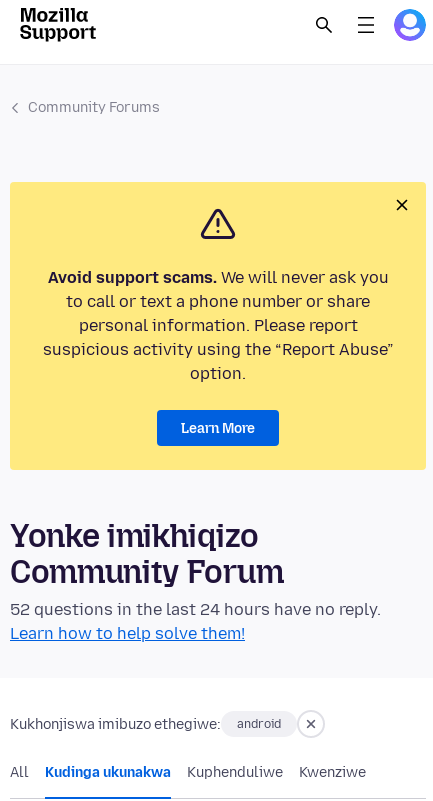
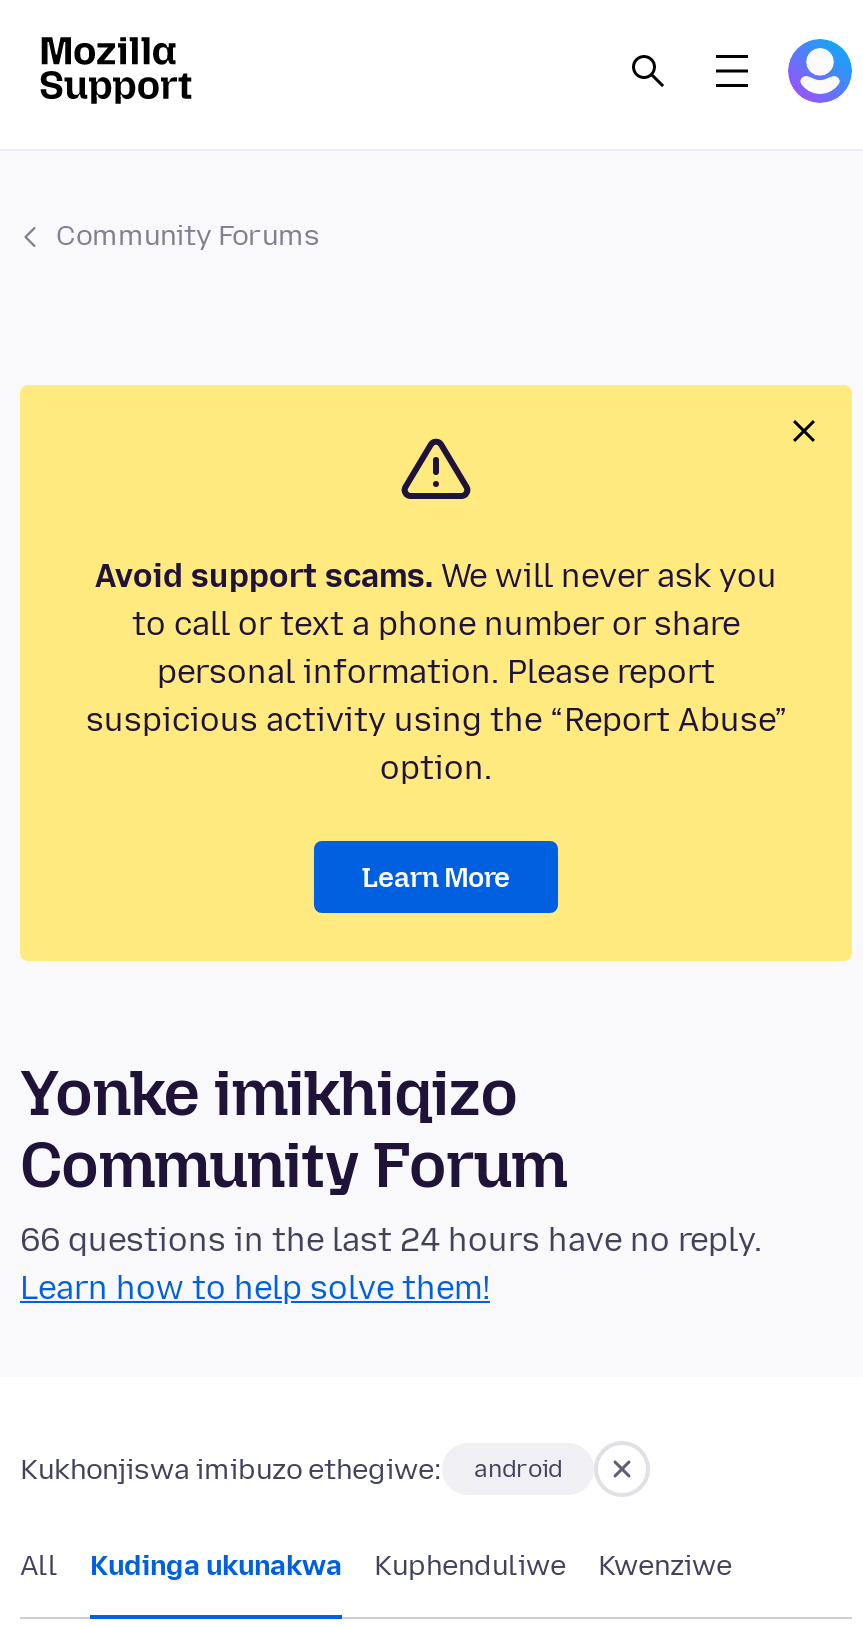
[10,600,381,619] 52 questions in the last 24 hours have no reply. -> [20,1222,762,1260] 66 questions in the last 24 hours have no reply.

